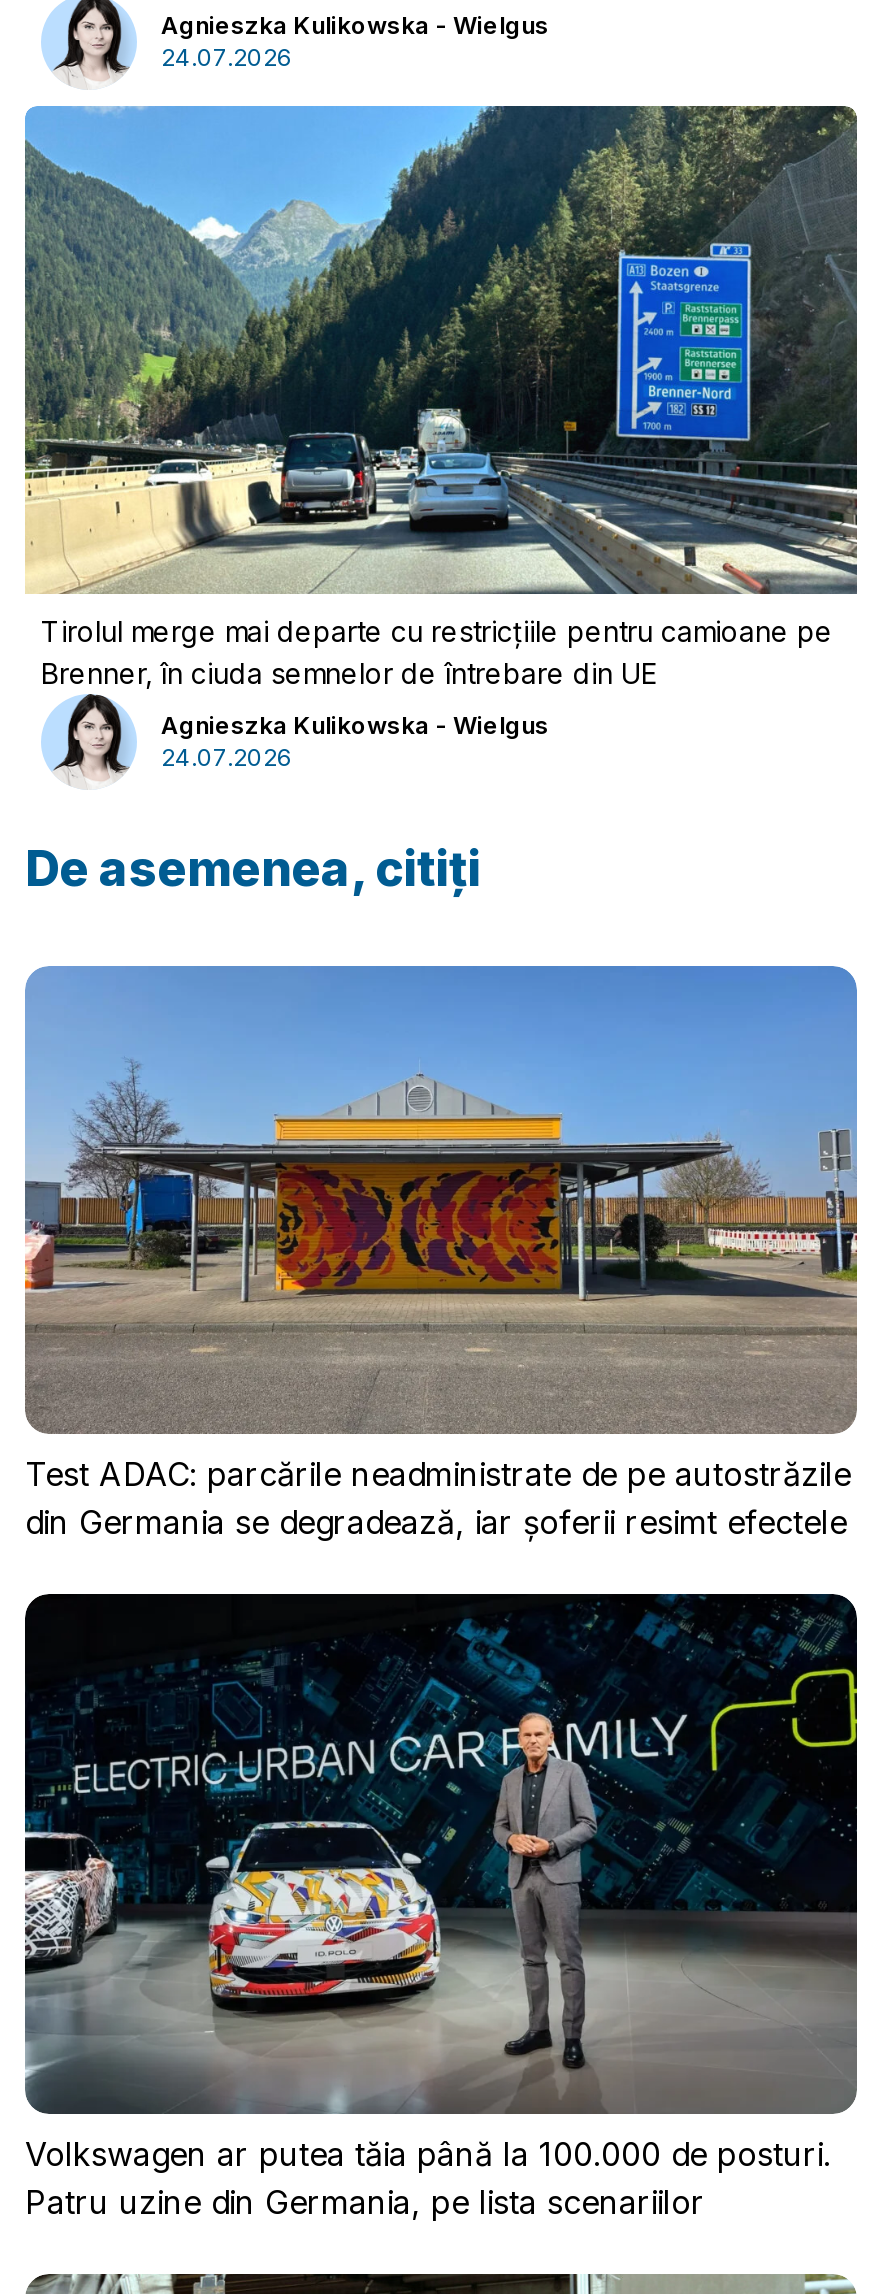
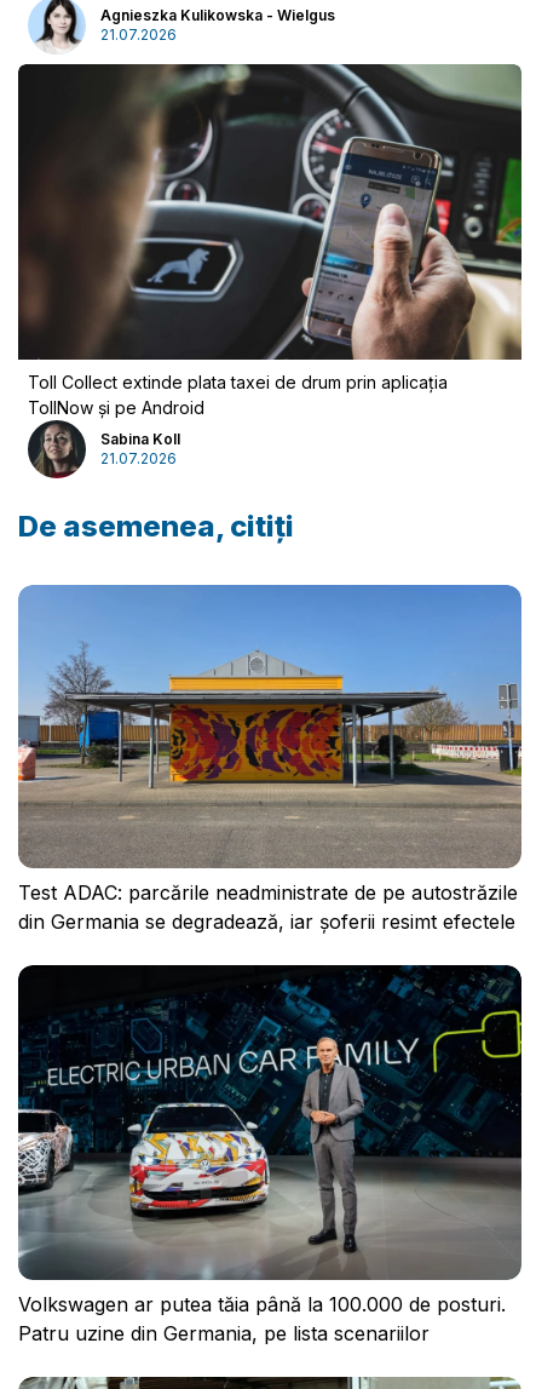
[161,41,293,71] 24.07.2026 -> [100,25,177,43] 21.07.2026
[23,104,859,689] [image] | Tirolul merge mai departe cu restricțiile pentru camioane pe | Brenner, în ciuda semnelor de întrebare din UE -> [17,63,521,417] [image] | Toll Collect extinde plata taxei de drum prin aplicația | TollNow și pe Android
[41,704,549,790] [image] | Agnieszka Kulikowska - Wielgus | 24.07.2026 -> [27,426,180,480] [image] | Sabina Koll | 21.07.2026

